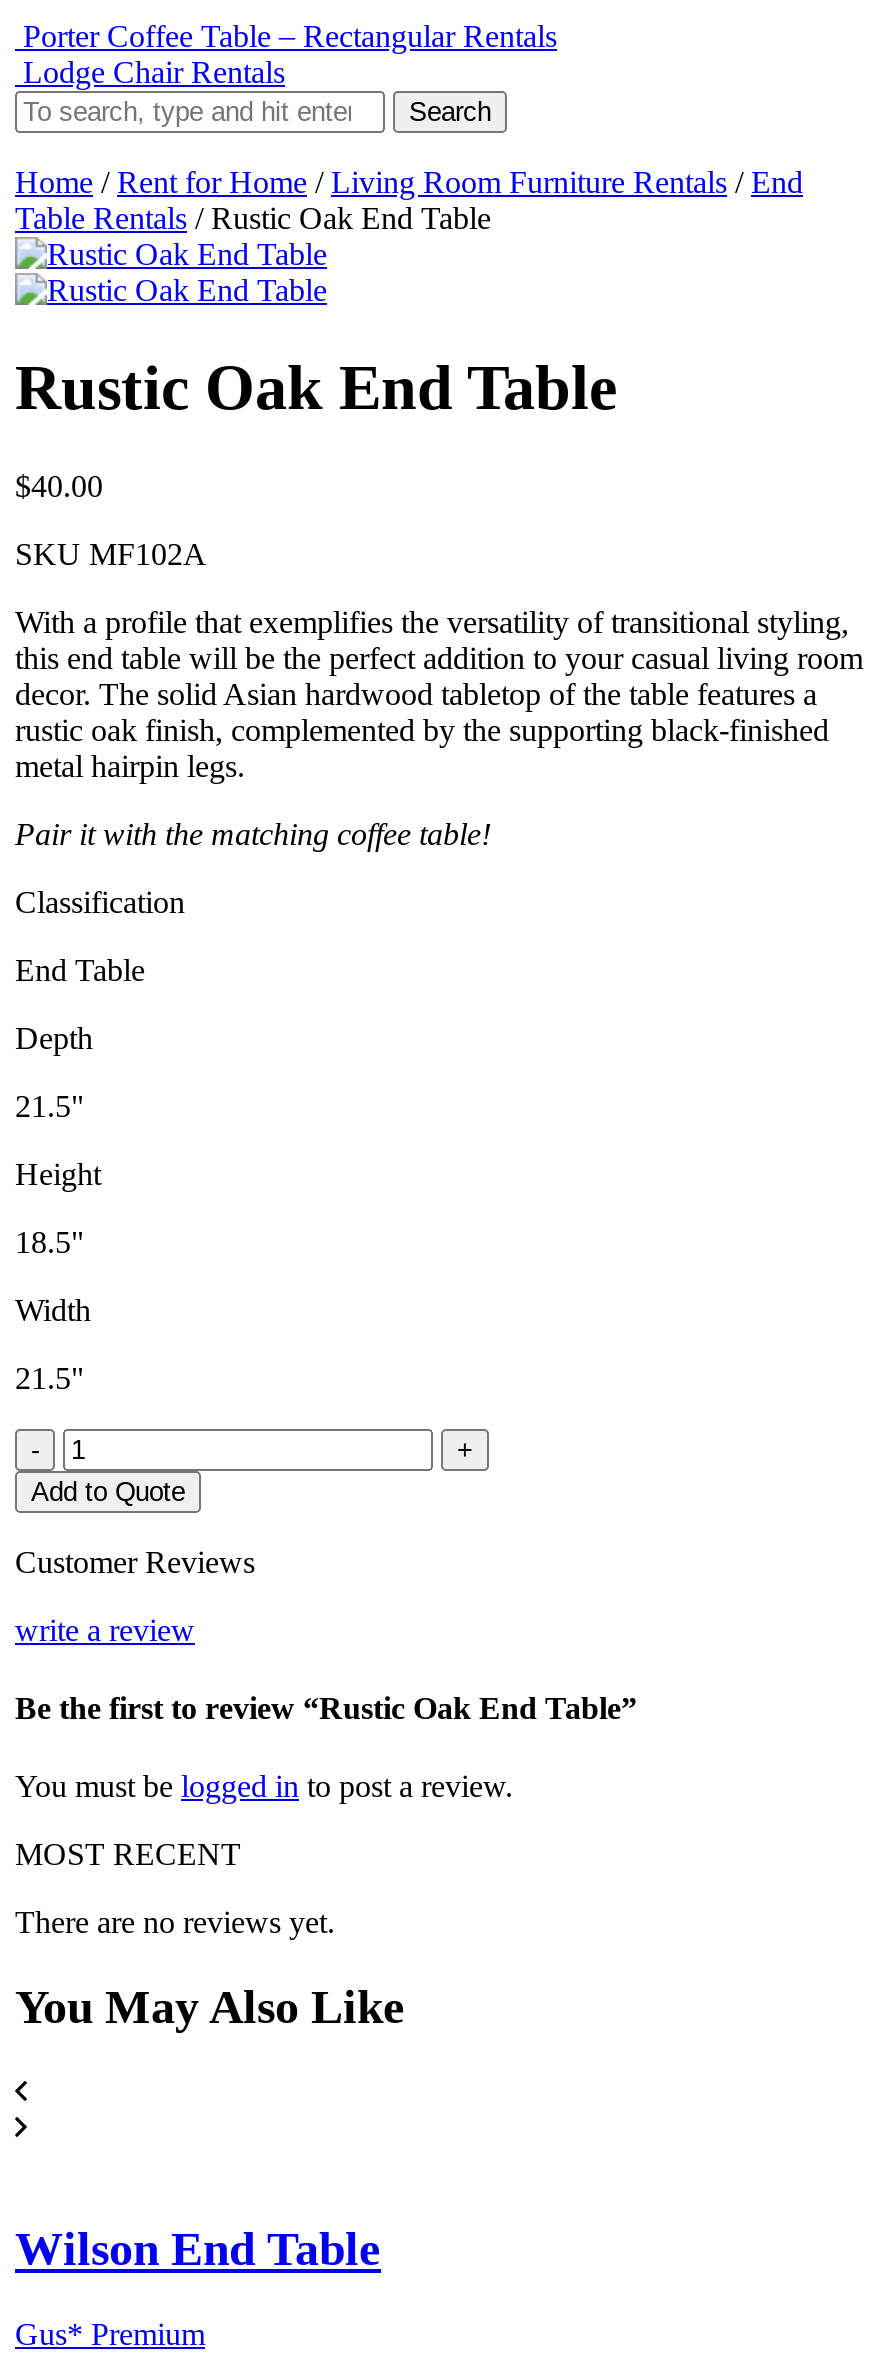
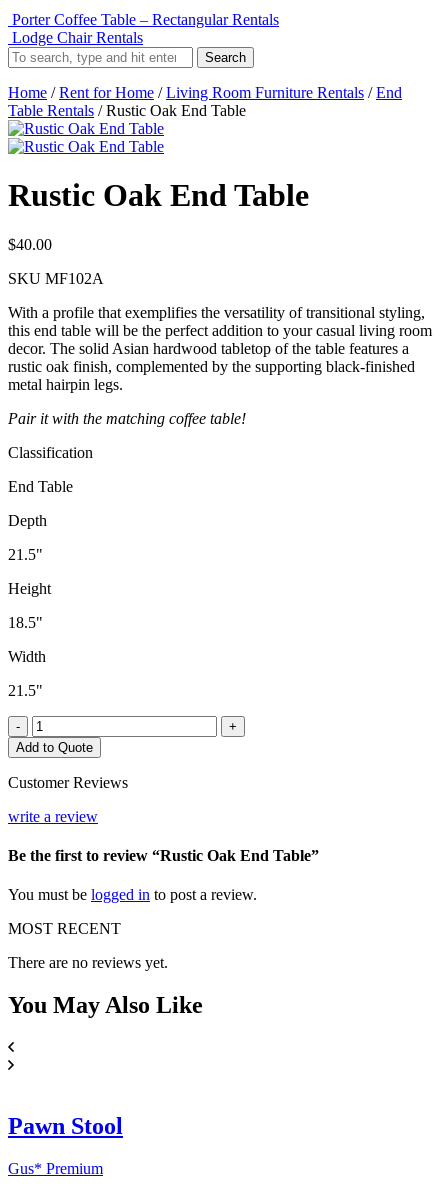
[15,2223,381,2275] Wilson End Table -> [8,1113,123,1139] Pawn Stool

